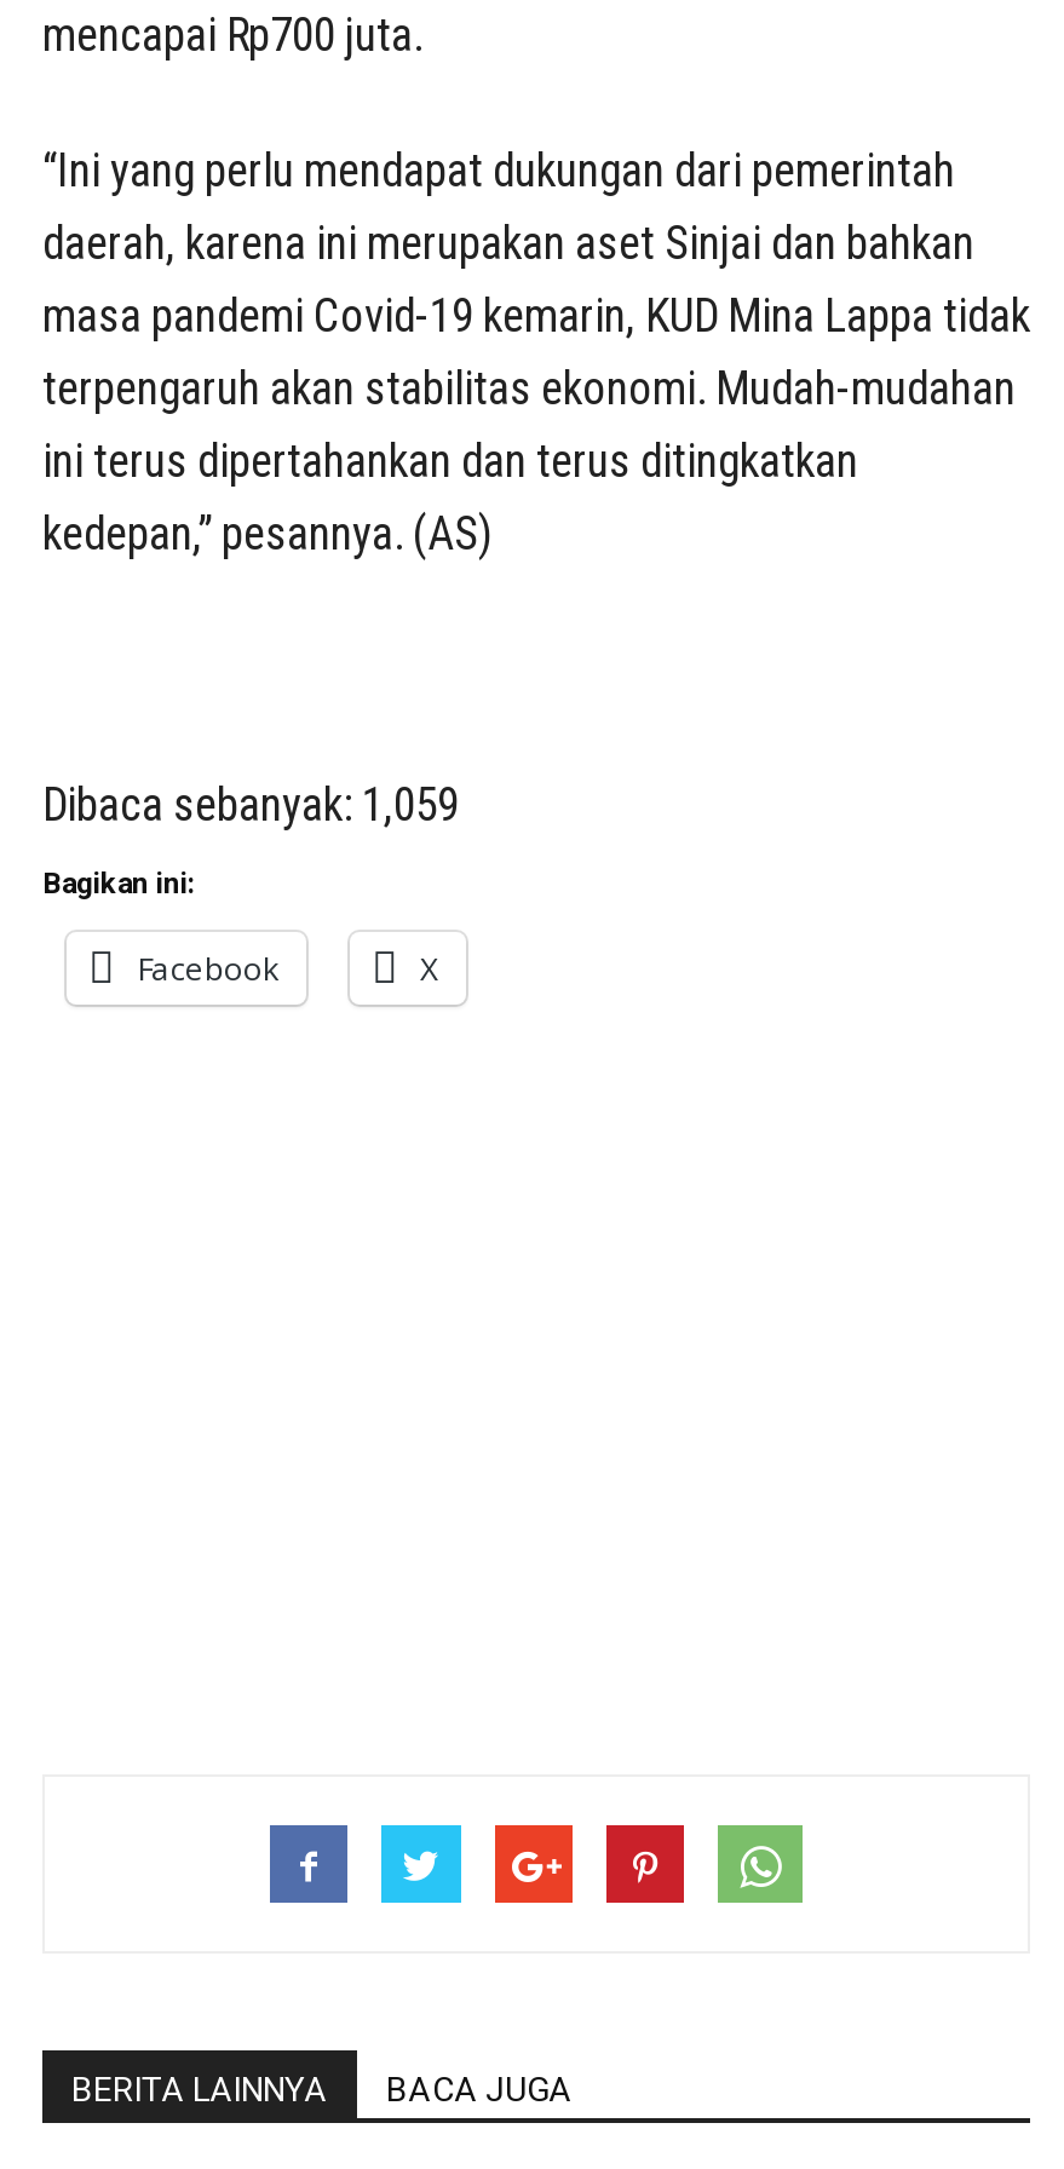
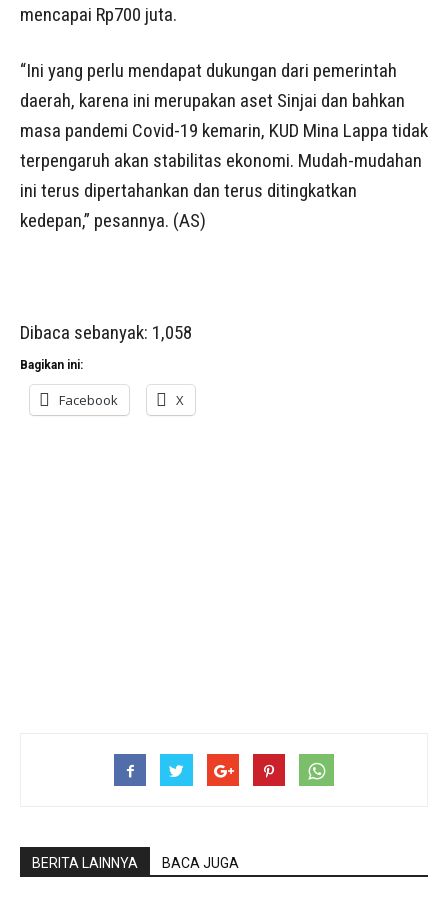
[42,777,459,833] Dibaca sebanyak: 1,059 -> [20,321,192,344] Dibaca sebanyak: 1,058

